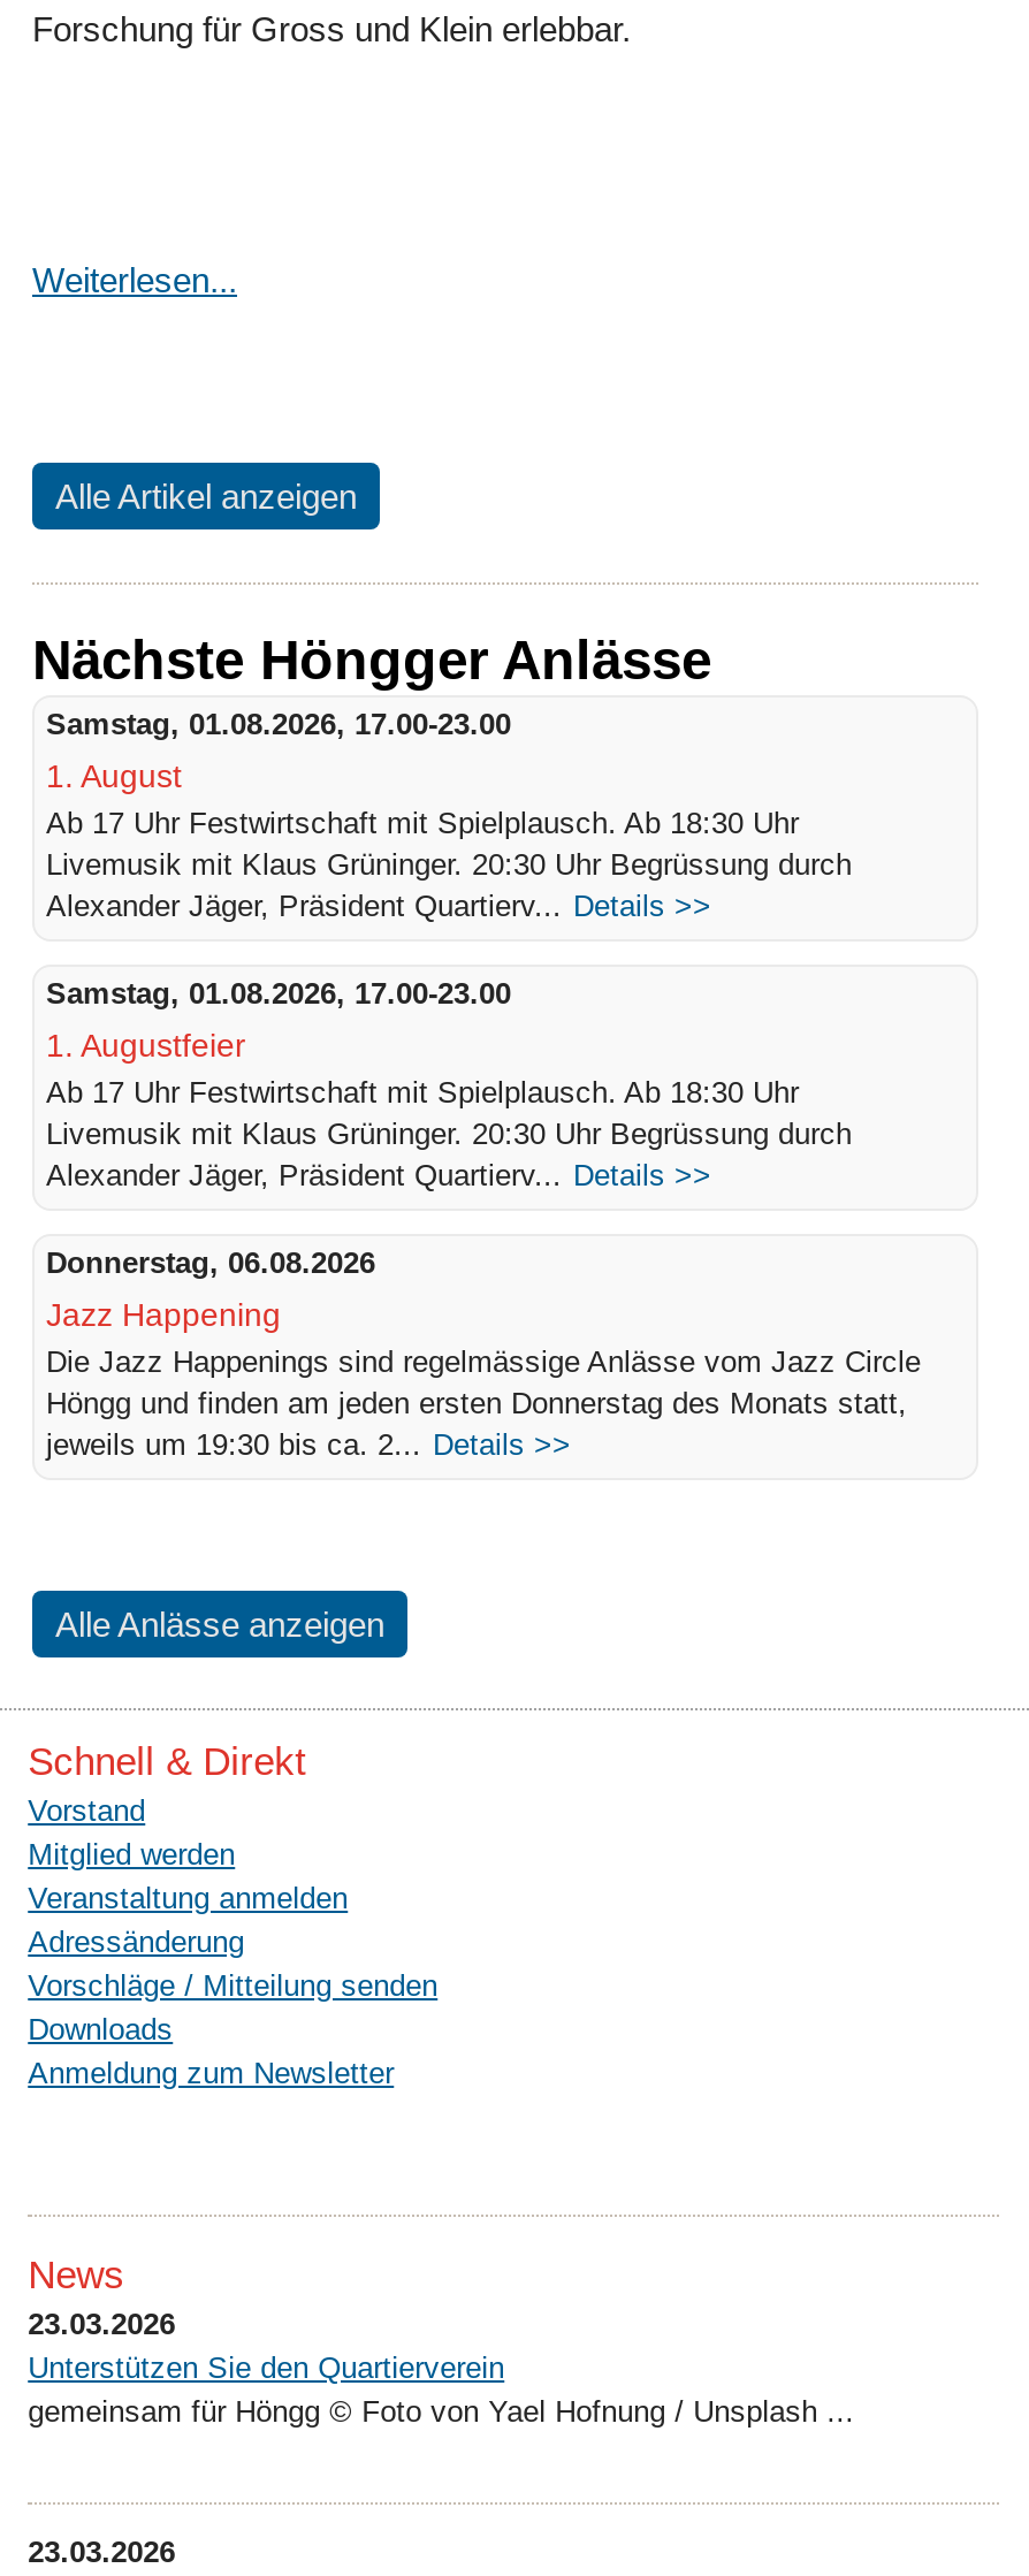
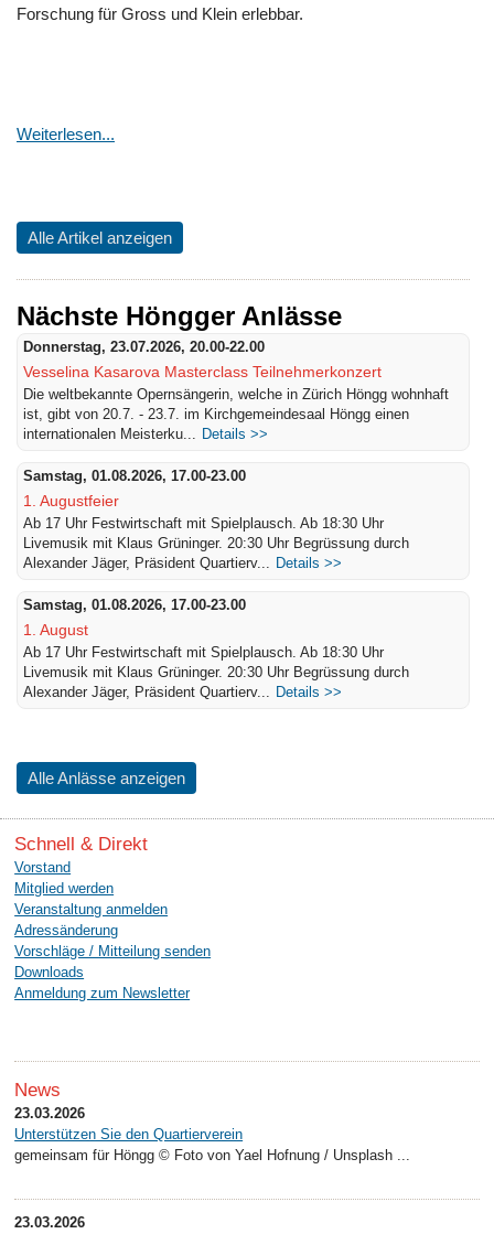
[46,707,852,923] Samstag, 01.08.2026, 17.00-23.00 | 1. August | Ab 17 Uhr Festwirtschaft mit Spielplausch. Ab 18:30 Uhr | Livemusik mit Klaus Grüninger. 20:30 Uhr Begrüssung durch | Alexander Jäger, Präsident Quartierv... Details >> -> [23,338,449,442] Donnerstag, 23.07.2026, 20.00-22.00 | Vesselina Kasarova Masterclass Teilnehmerkonzert | Die weltbekannte Opernsängerin, welche in Zürich Höngg wohnhaft | ist, gibt von 20.7. - 23.7. im Kirchgemeindesaal Höngg einen | internationalen Meisterku... Details >>
[46,1245,921,1462] Donnerstag, 06.08.2026 | Jazz Happening | Die Jazz Happenings sind regelmässige Anlässe vom Jazz Circle | Höngg und finden am jeden ersten Donnerstag des Monats statt, | jeweils um 19:30 bis ca. 2... Details >> -> [23,596,409,700] Samstag, 01.08.2026, 17.00-23.00 | 1. August | Ab 17 Uhr Festwirtschaft mit Spielplausch. Ab 18:30 Uhr | Livemusik mit Klaus Grüninger. 20:30 Uhr Begrüssung durch | Alexander Jäger, Präsident Quartierv... Details >>

